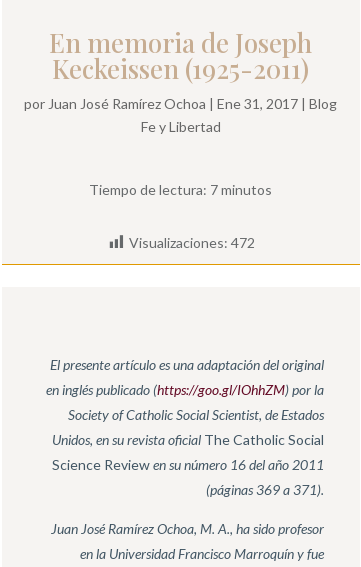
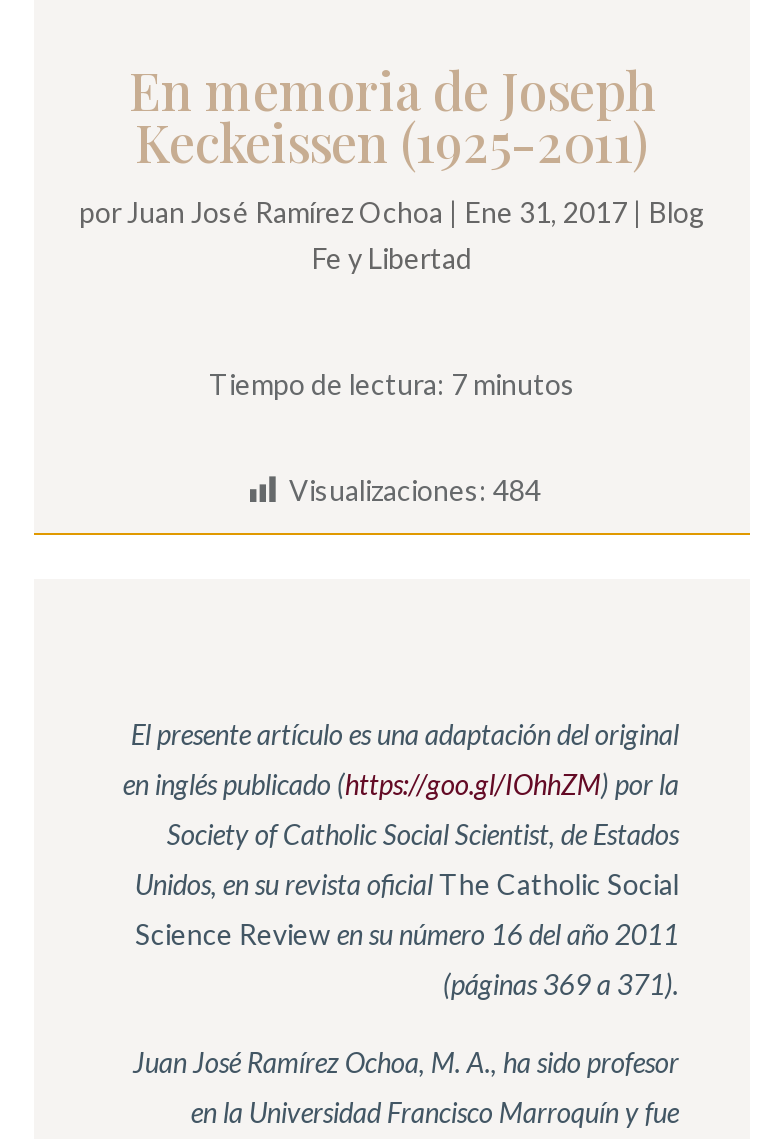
[129,234,255,251] Visualizaciones: 472 -> [289,473,541,507] Visualizaciones: 484

